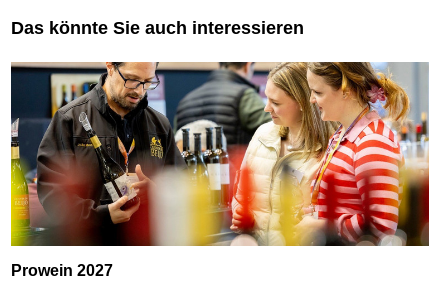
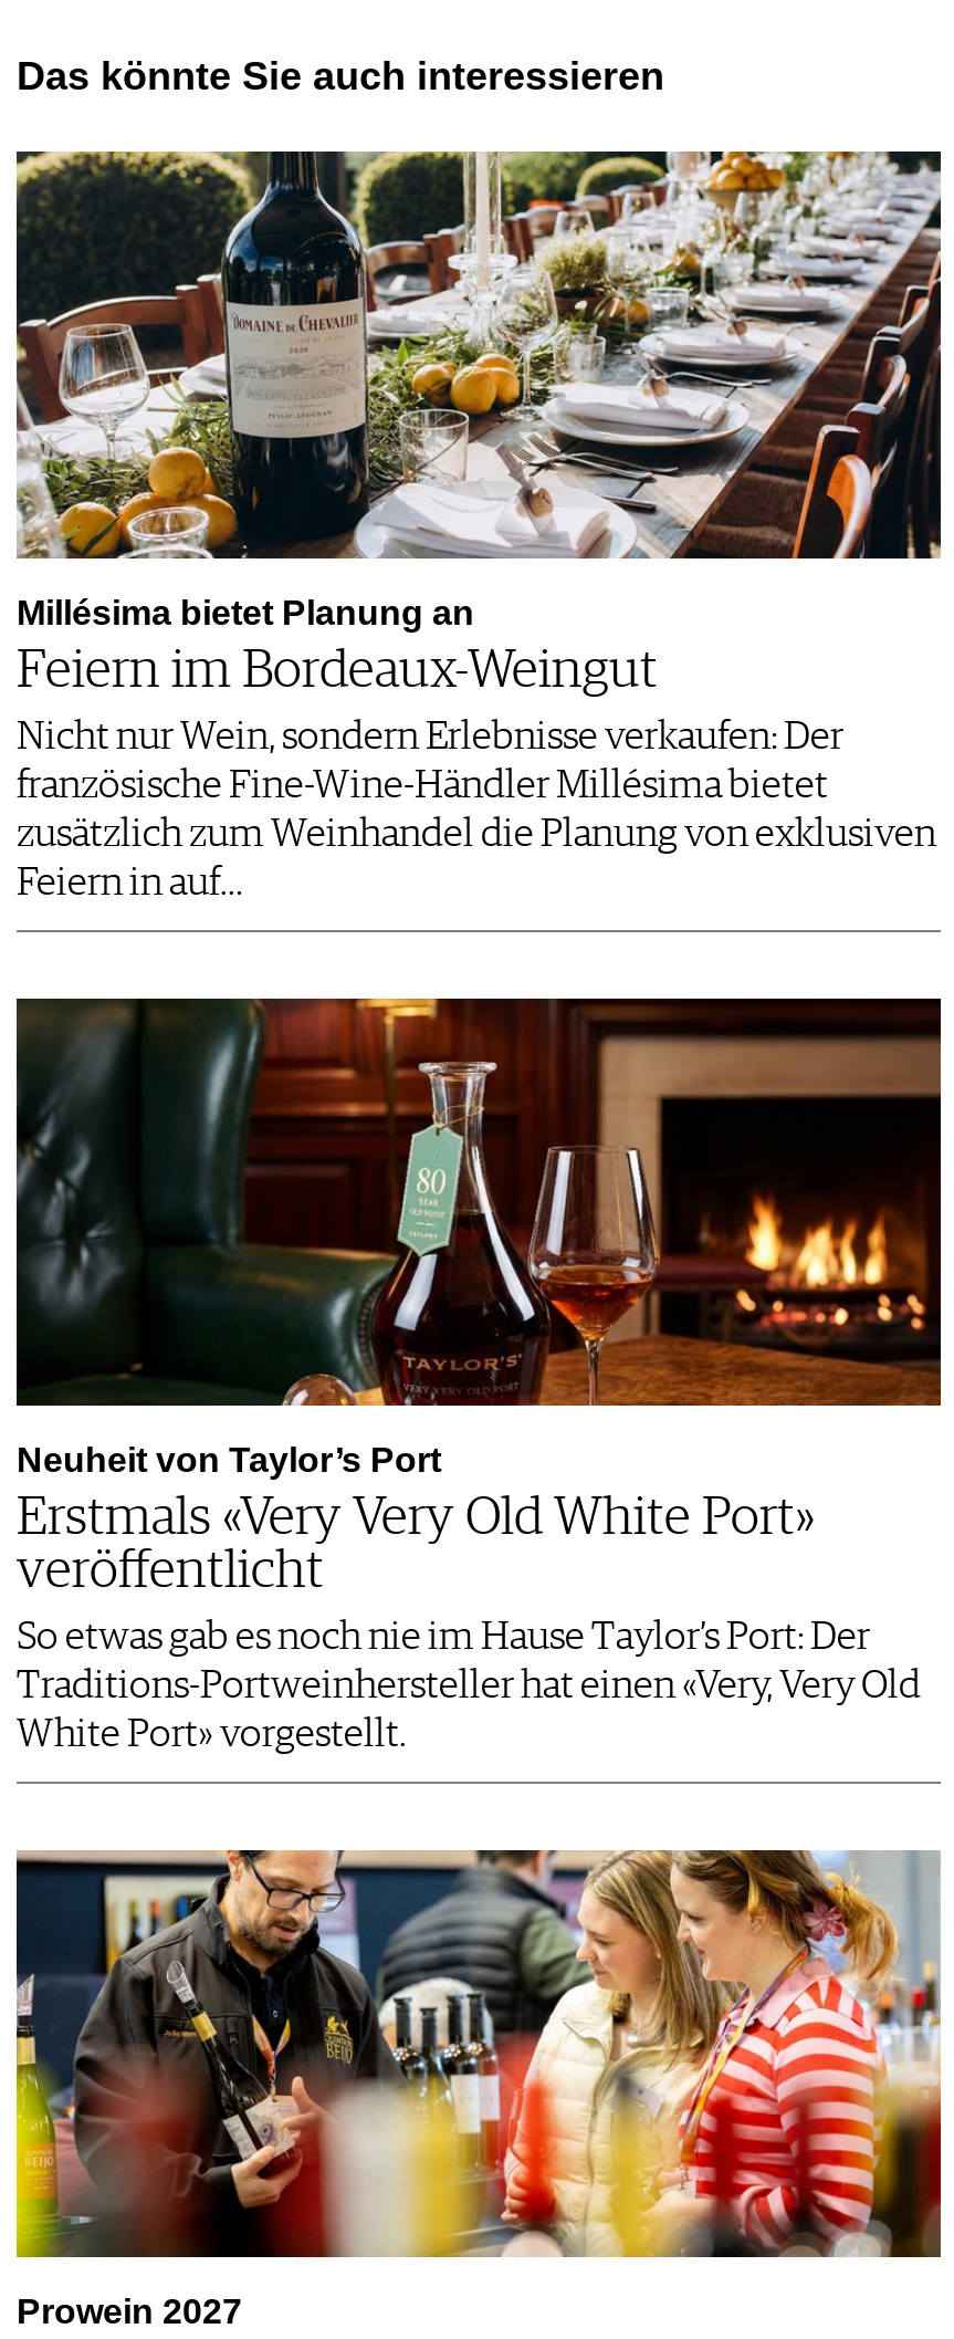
none -> [14,149,943,903] [image] | Millésima bietet Planung an | Feiern im Bordeaux-Weingut | Nicht nur Wein, sondern Erlebnisse verkaufen: Der | französische Fine-Wine-Händler Millésima bietet | zusätzlich zum Weinhandel die Planung von exklusiven | Feiern in auf…
none -> [14,996,943,1755] [image] | Neuheit von Taylor’s Port | Erstmals «Very Very Old White Port» | veröffentlicht | So etwas gab es noch nie im Hause Taylor’s Port: Der | Traditions-Portweinhersteller hat einen «Very, Very Old | White Port» vorgestellt.

